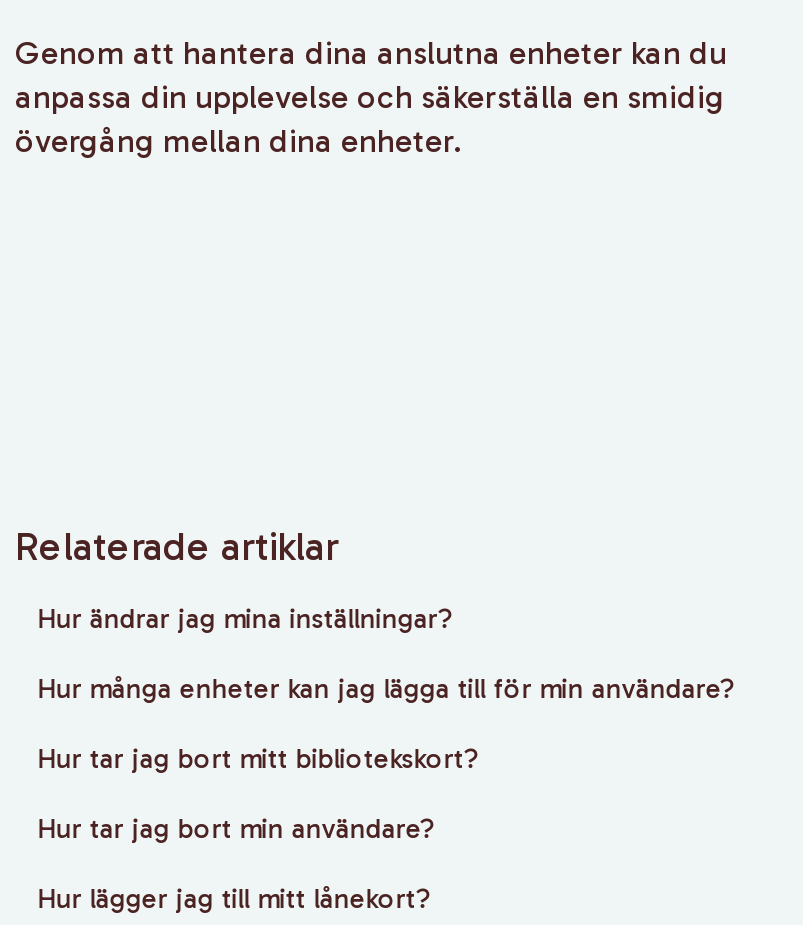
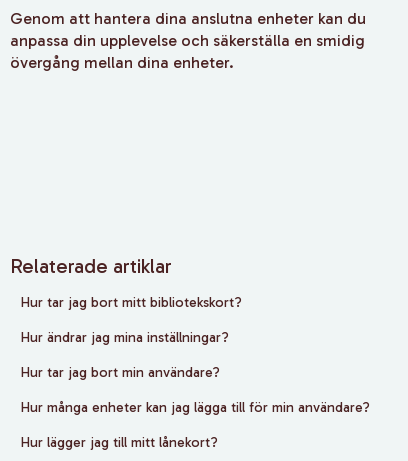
moved [37,602,453,636] -> [21,328,229,345]: Hur ändrar jag mina inställningar?
moved [37,672,735,706] -> [21,398,370,415]: Hur många enheter kan jag lägga till för min användare?
moved [37,742,479,776] -> [21,293,242,310]: Hur tar jag bort mitt bibliotekskort?
moved [37,812,443,846] -> [21,363,224,380]: Hur tar jag bort min användare?

